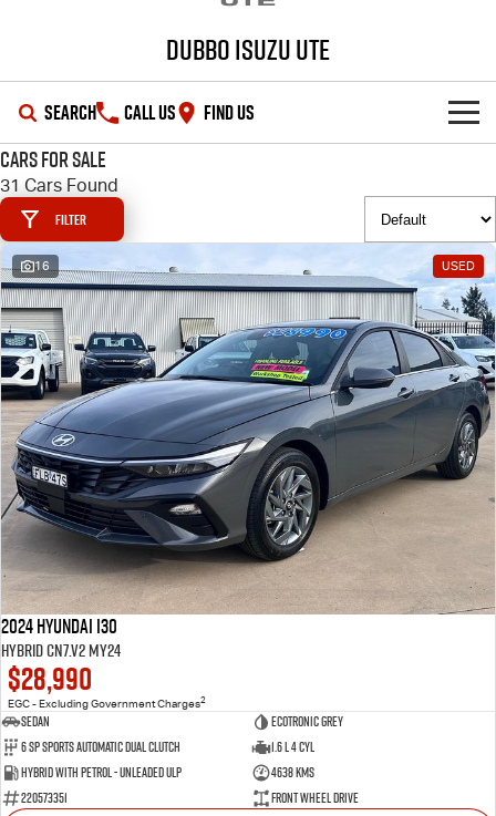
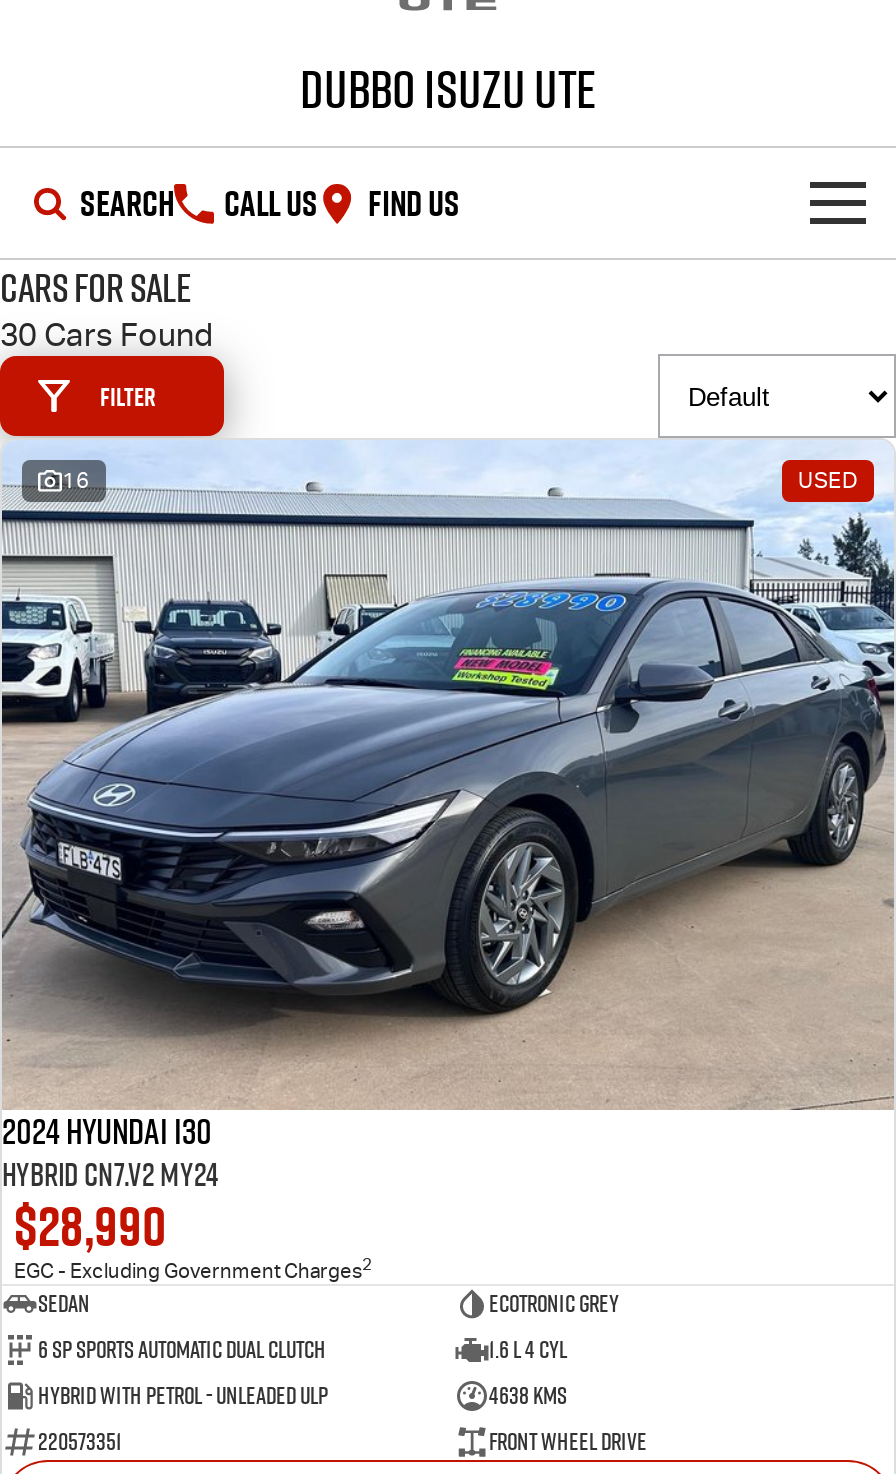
[0,175,118,196] 31 Cars Found -> [0,316,214,354] 30 Cars Found

